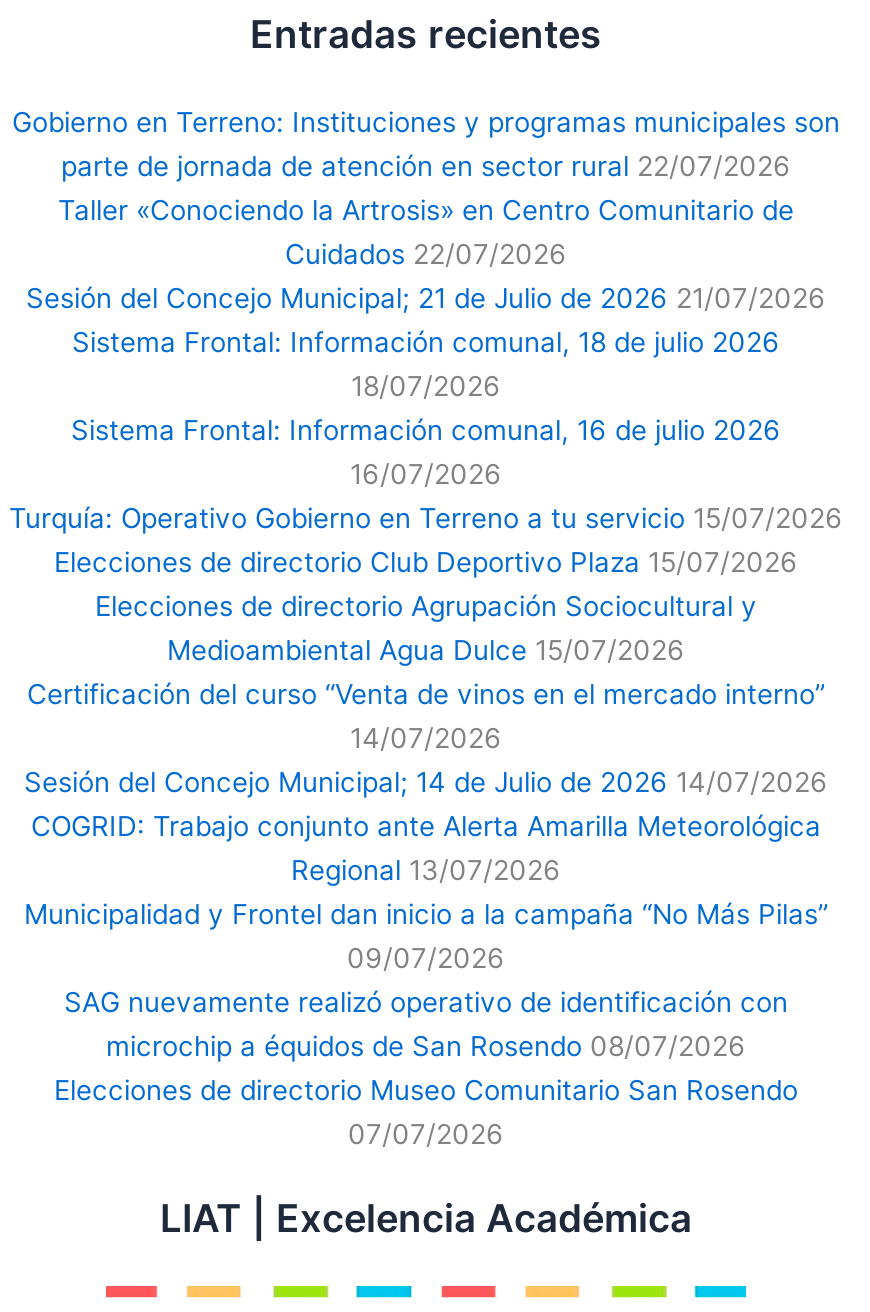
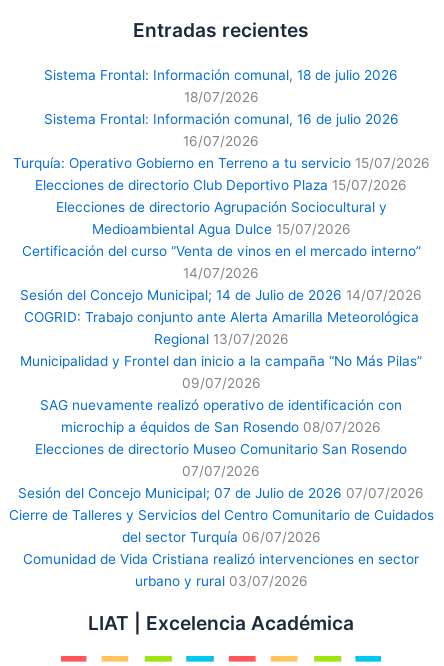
[12,107,840,315] Gobierno en Terreno: Instituciones y programas municipales son | parte de jornada de atención en sector rural 22/07/2026 | Taller «Conociendo la Artrosis» en Centro Comunitario de | Cuidados 22/07/2026 | Sesión del Concejo Municipal; 21 de Julio de 2026 21/07/2026 -> none
moved [9,327,843,1151] -> [12,67,429,479]: Sistema Frontal: Información comunal, 18 de julio 2026 | 18/07/2026 | Sistema Frontal: Información comunal, 16 de julio 2026 | ... | Elecciones de directorio Museo Comunitario San Rosendo | 07/07/2026
none -> [8,485,433,589] Sesión del Concejo Municipal; 07 de Julio de 2026 07/07/2026 | Cierre de Talleres y Servicios del Centro Comunitario de Cuidados | del sector Turquía 06/07/2026 | Comunidad de Vida Cristiana realizó intervenciones en sector | urbano y rural 03/07/2026

